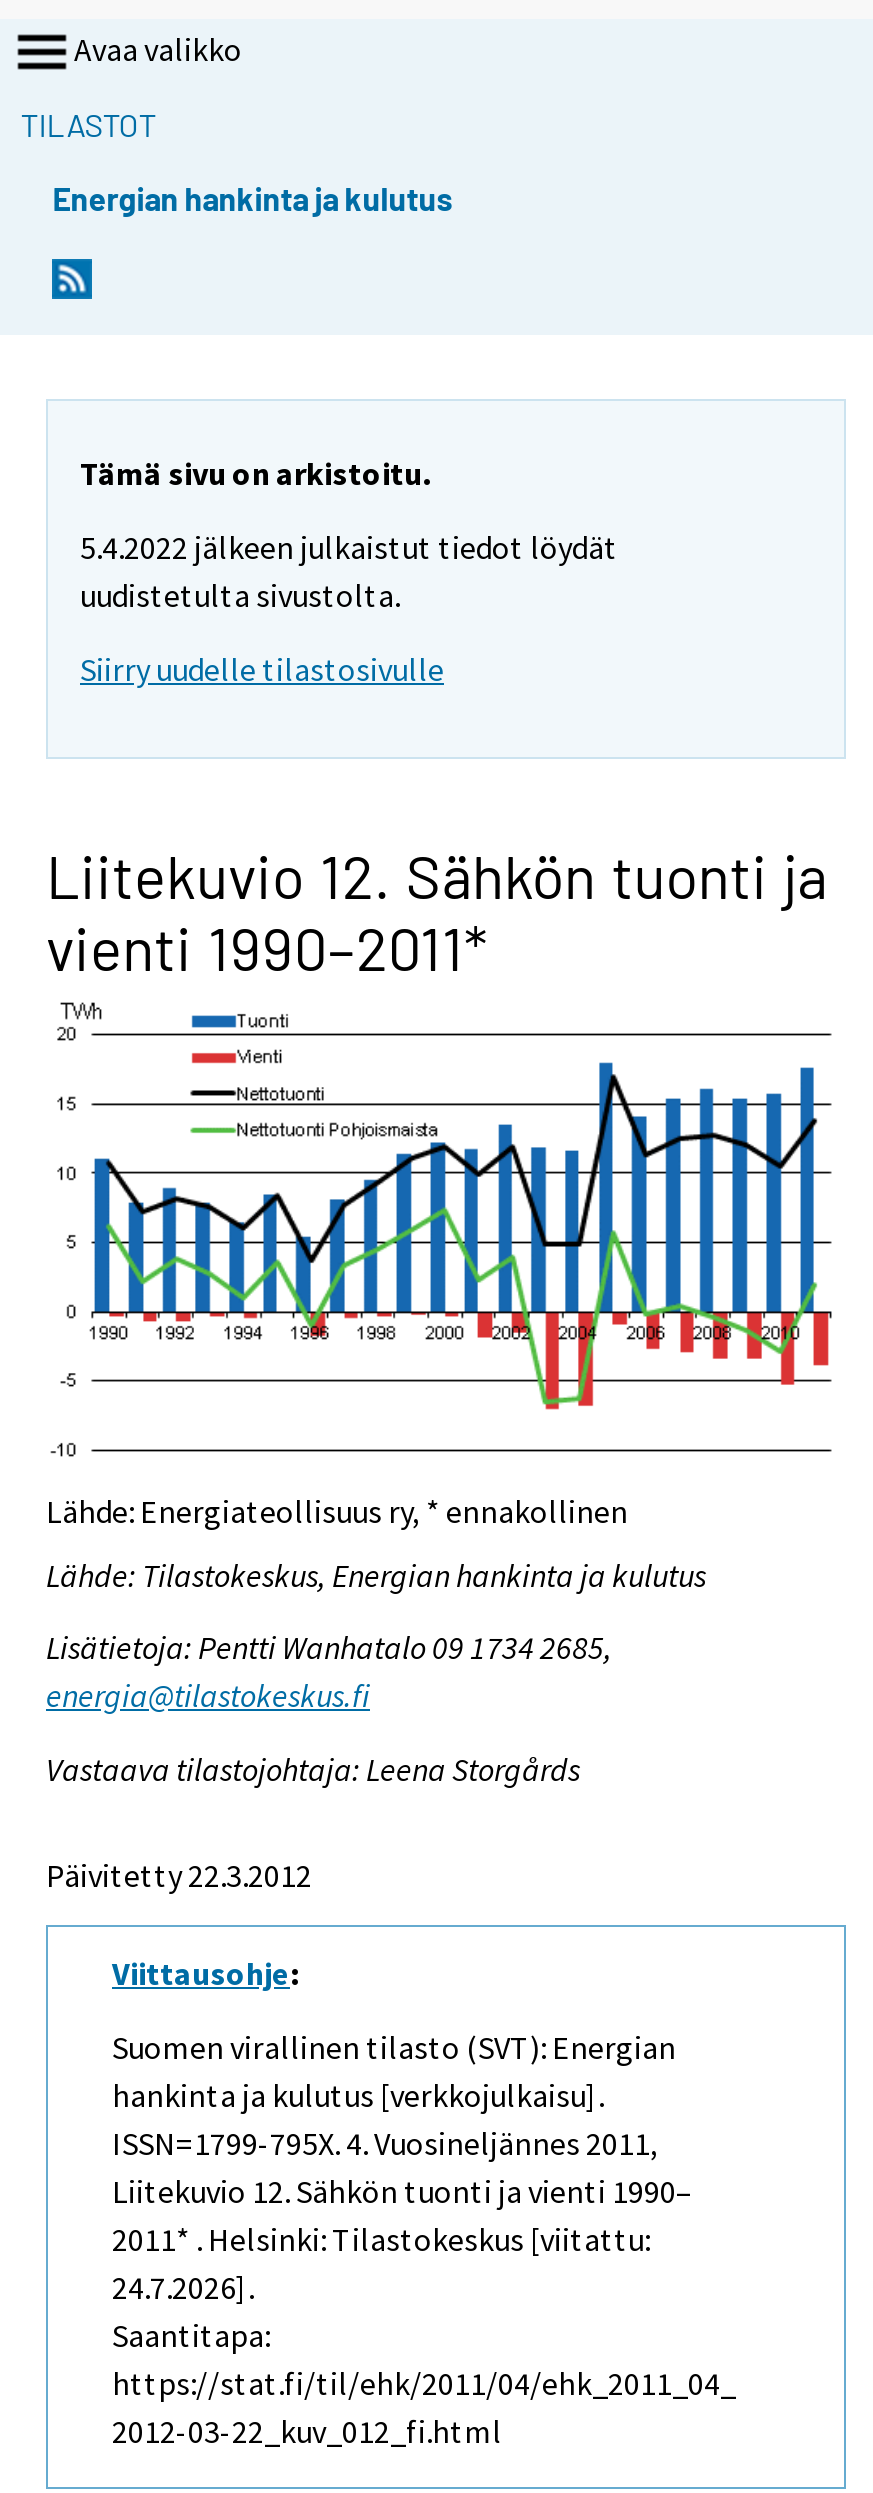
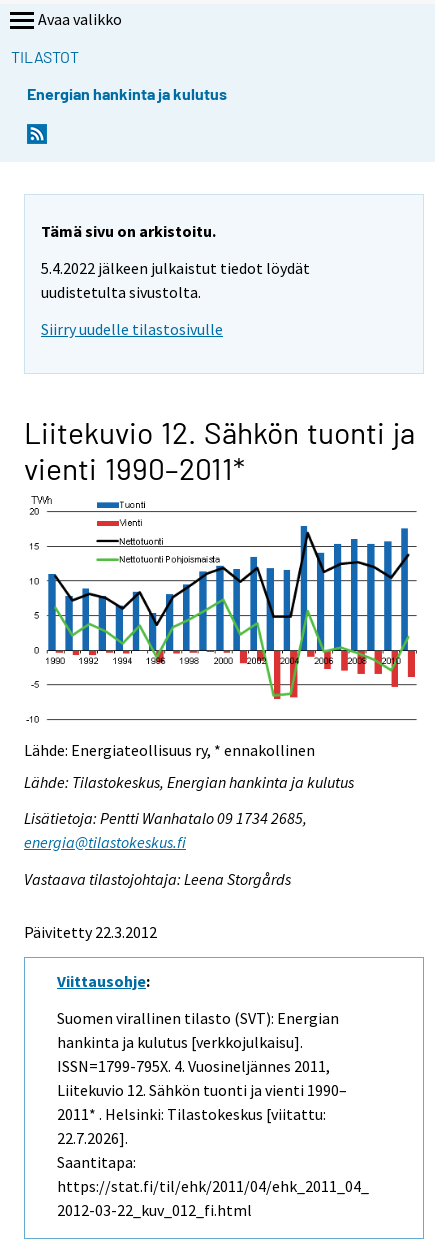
[112,2267,254,2307] 24.7.2026]. -> [57,1128,128,1148] 22.7.2026].

